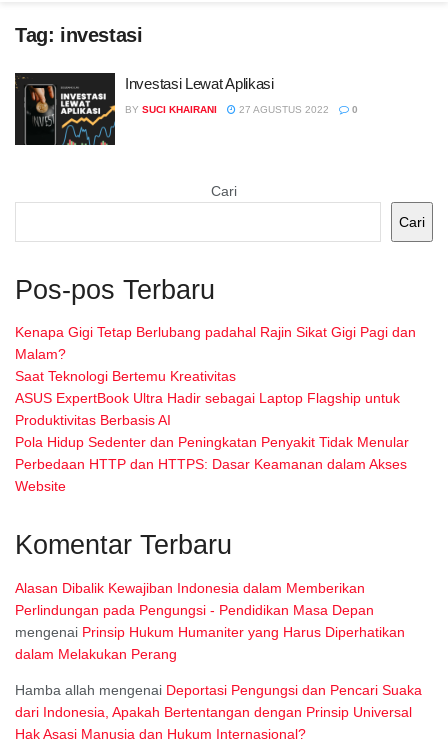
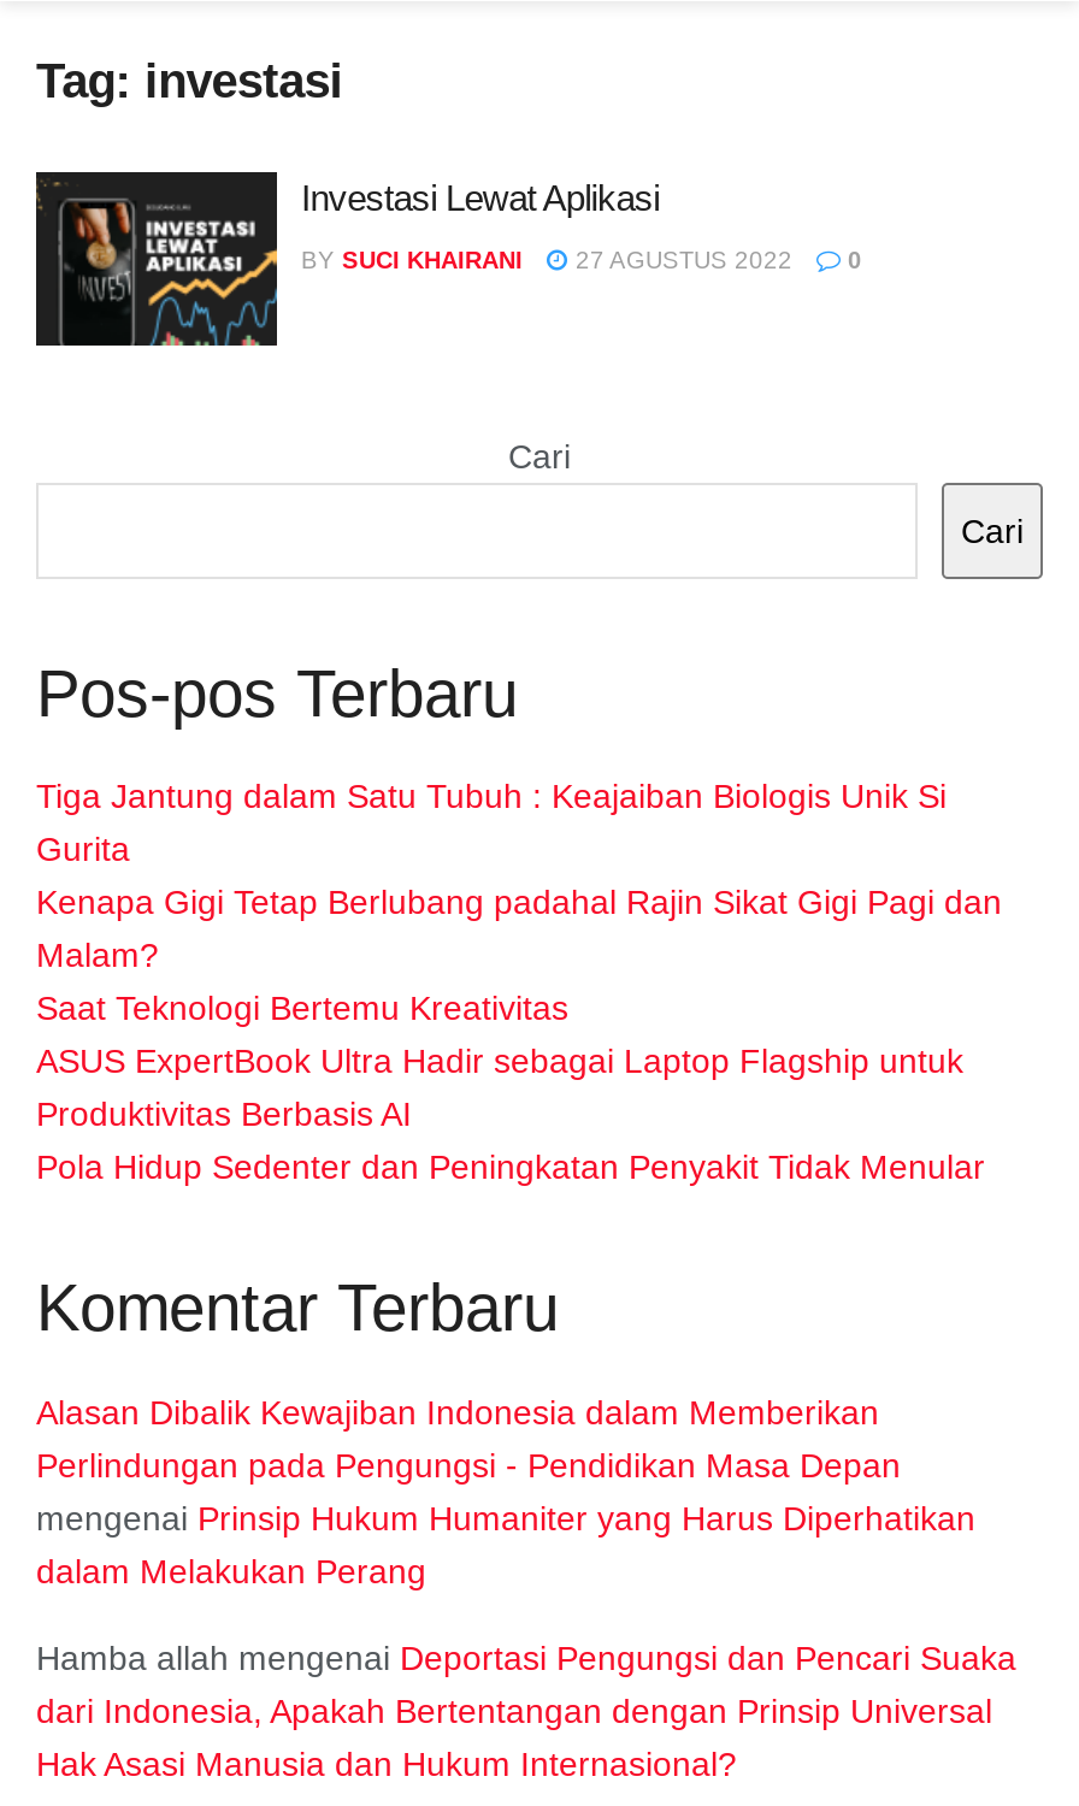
none -> [36,777,947,869] Tiga Jantung dalam Satu Tubuh : Keajaiban Biologis Unik Si | Gurita
moved [15,324,416,450] -> [36,883,1002,1186]: Kenapa Gigi Tetap Berlubang padahal Rajin Sikat Gigi Pagi dan | Malam? | Saat Teknologi Bertemu Kreativitas | ASUS ExpertBook Ultra Hadir sebagai Laptop Flagship untuk | Produktivitas Berbasis AI | Pola Hidup Sedenter dan Peningkatan Penyakit Tidak Menular
[15,456,407,494] Perbedaan HTTP dan HTTPS: Dasar Keamanan dalam Akses | Website -> none

